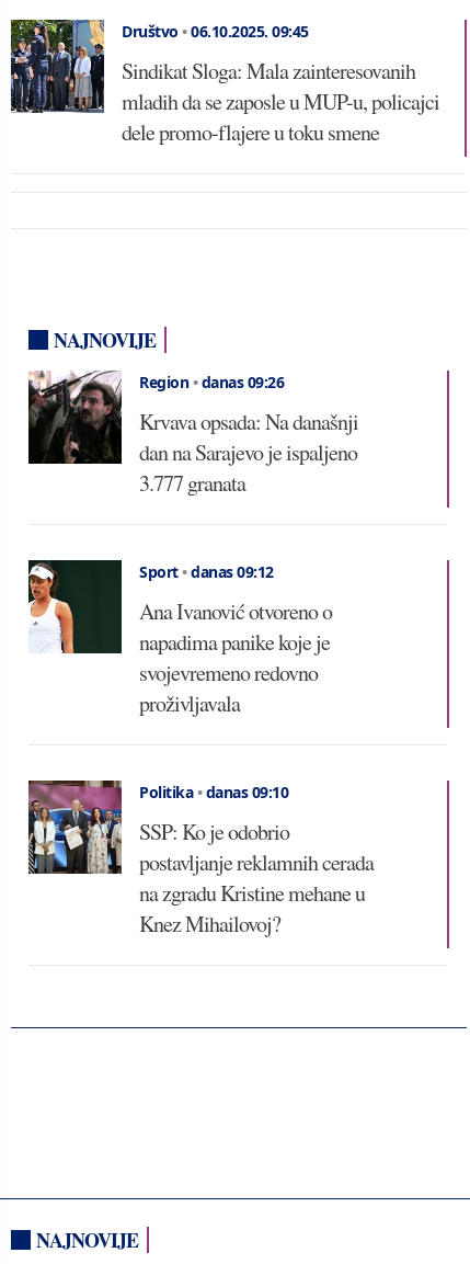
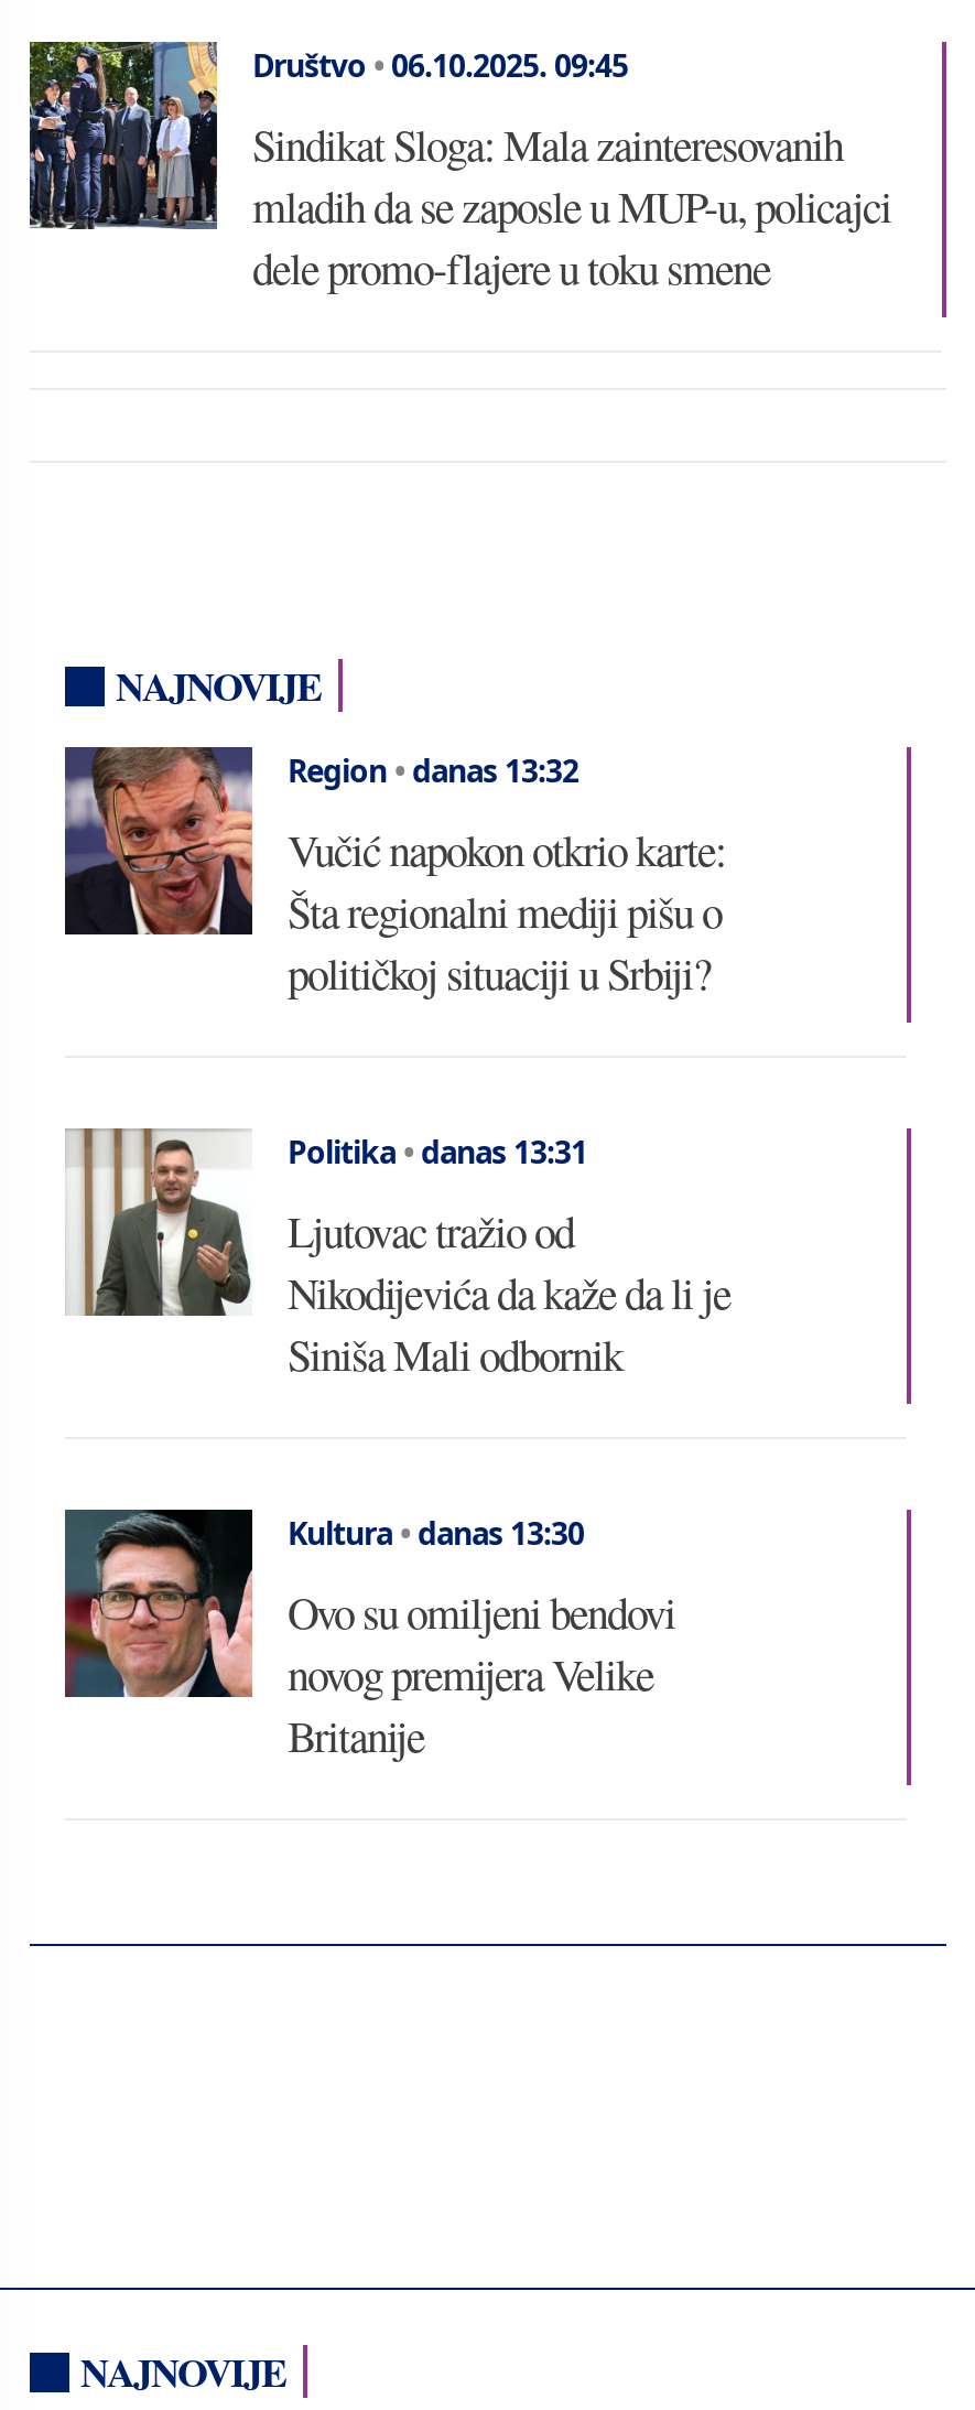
[27,371,284,465] [image] | Region • danas 09:26 -> [63,745,578,937] [image] | Region • danas 13:32
[139,407,358,498] Krvava opsada: Na današnji | dan na Sarajevo je ispaljeno | 3.777 granata -> [288,820,726,1003] Vučić napokon otkrio karte: | Šta regionalni mediji pišu o | političkoj situaciji u Srbiji?
[27,559,273,654] [image] | Sport • danas 09:12 -> [65,1126,587,1318] [image] | Politika • danas 13:31
[139,597,332,718] Ana Ivanović otvoreno o | napadima panike koje je | svojevremeno redovno | proživljavala -> [288,1202,730,1385] Ljutovac tražio od | Nikodijevića da kaže da li je | Siniša Mali odbornik
[28,779,288,875] [image] | Politika • danas 09:10 -> [65,1507,584,1699] [image] | Kultura • danas 13:30
[139,817,374,939] SSP: Ko je odobrio | postavljanje reklamnih cerada | na zgradu Kristine mehane u | Knez Mihailovoj? -> [288,1583,675,1766] Ovo su omiljeni bendovi | novog premijera Velike | Britanije

